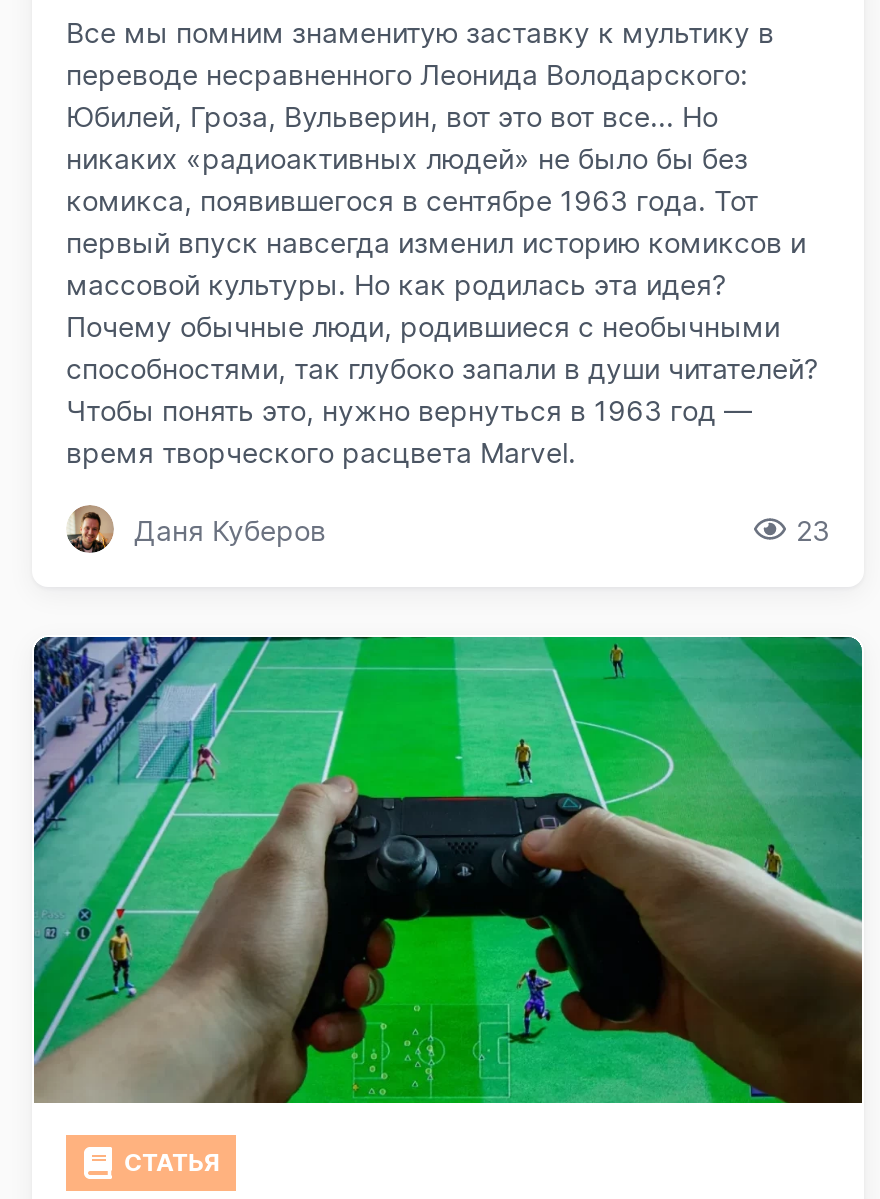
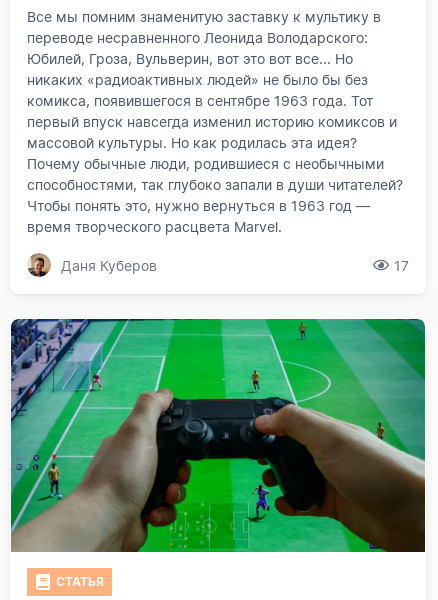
[796,511,830,549] 23 -> [394,256,409,275] 17

